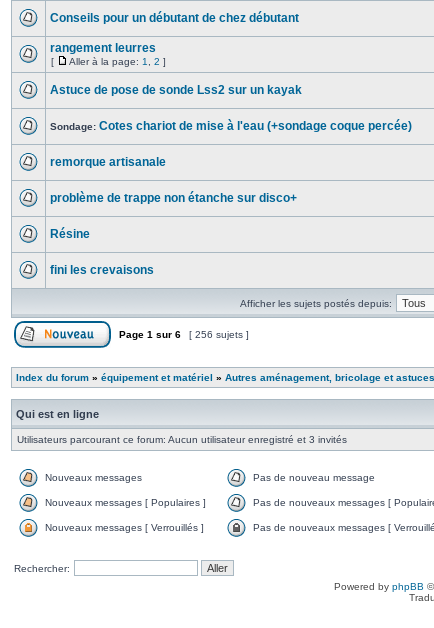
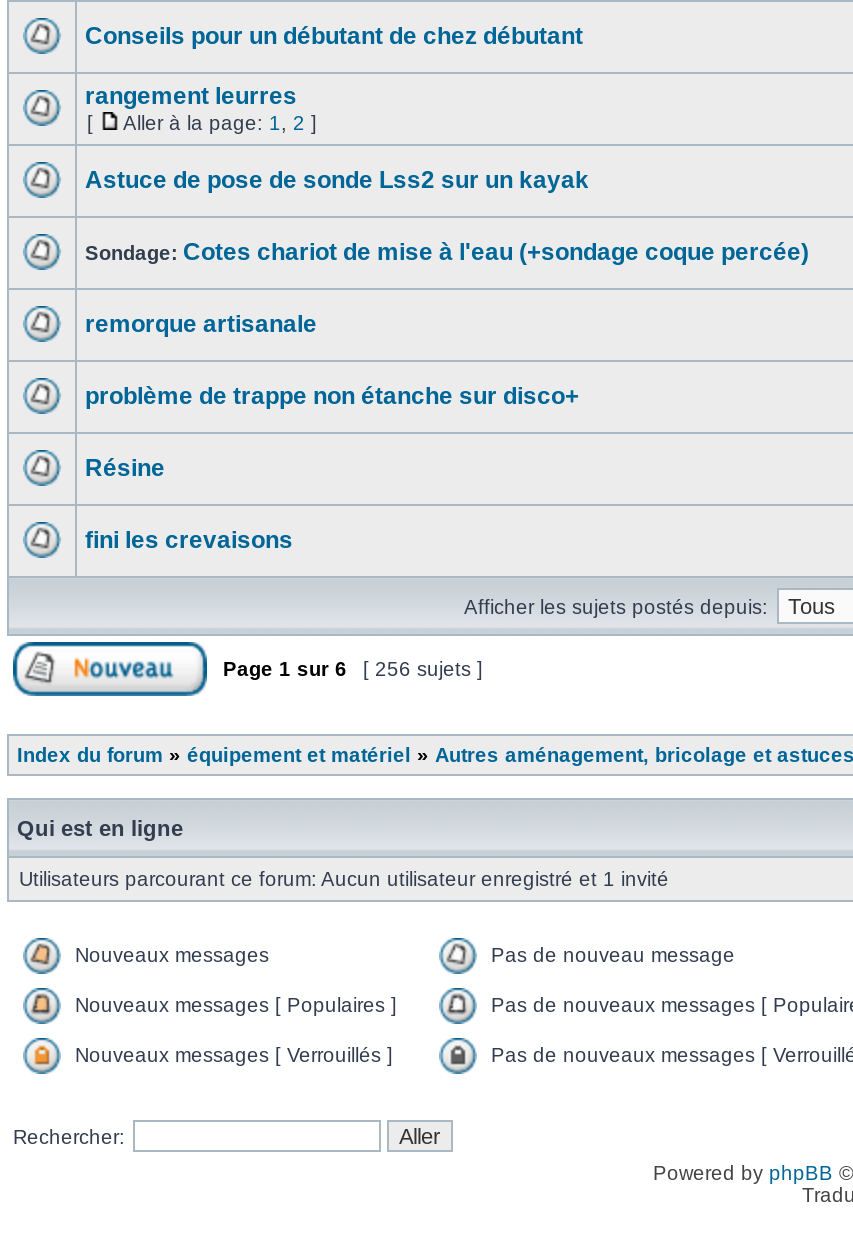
[17,434,347,445] Utilisateurs parcourant ce forum: Aucun utilisateur enregistré et 3 invités -> [19,868,669,890] Utilisateurs parcourant ce forum: Aucun utilisateur enregistré et 1 invité

